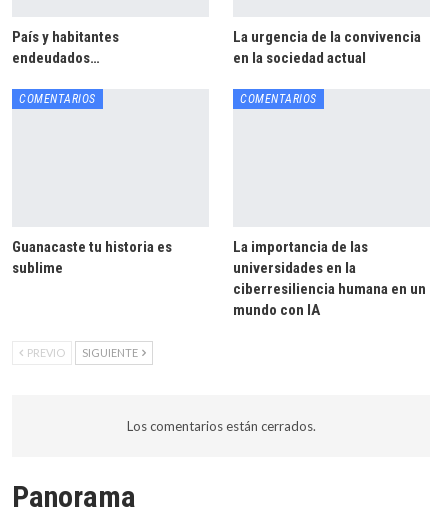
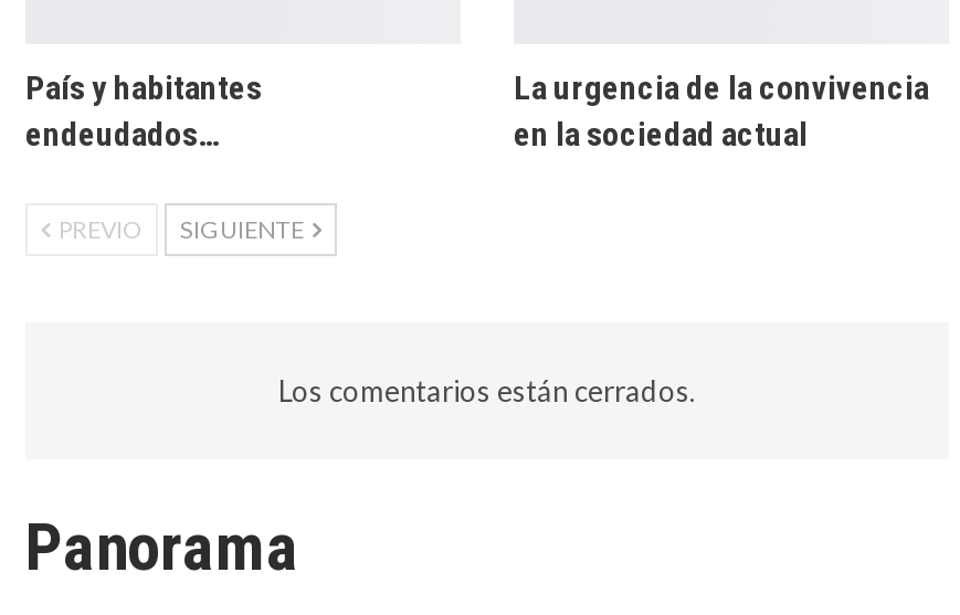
[19,92,95,106] COMENTARIOS -> none
[240,92,316,106] COMENTARIOS -> none
[12,238,172,277] Guanacaste tu historia es | sublime -> none
[233,238,426,319] La importancia de las | universidades en la | ciberresiliencia humana en un | mundo con IA -> none

